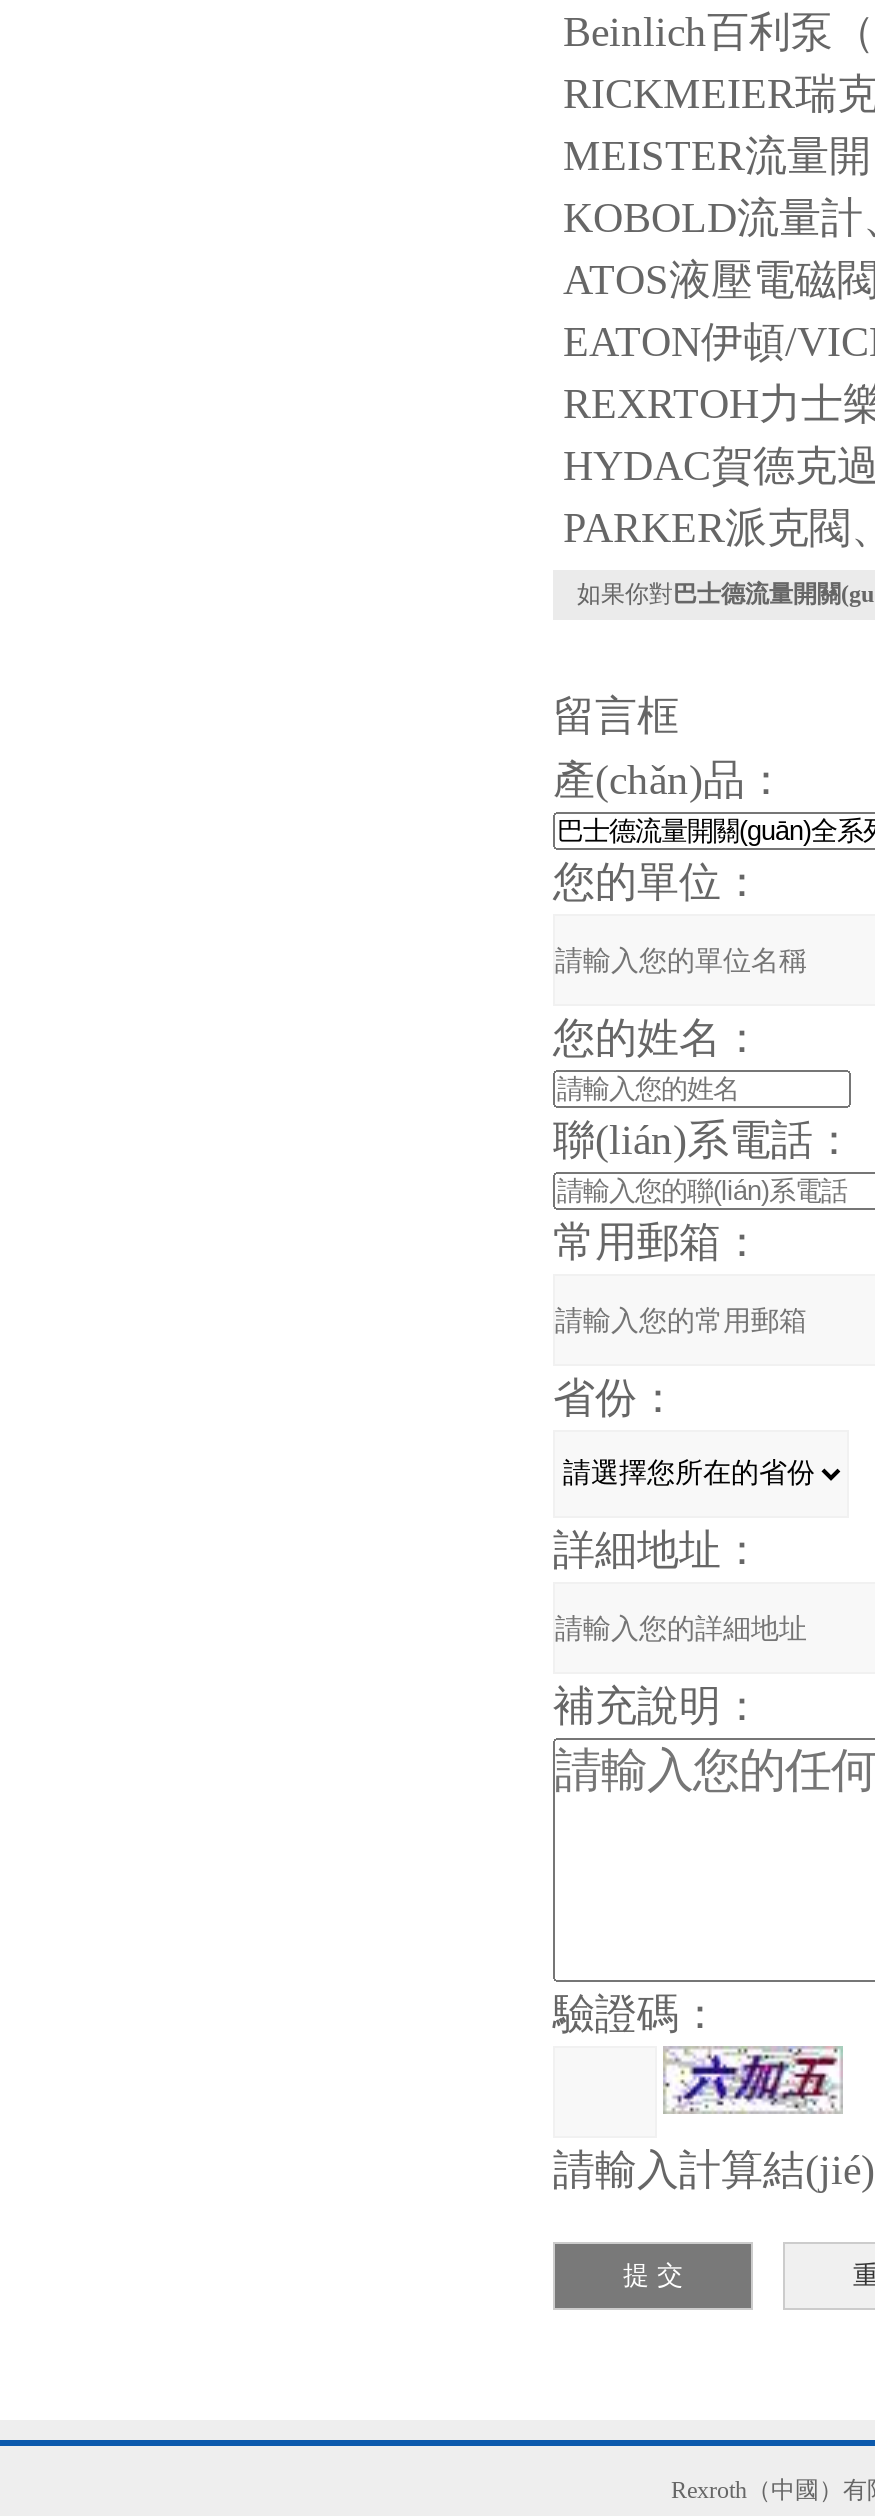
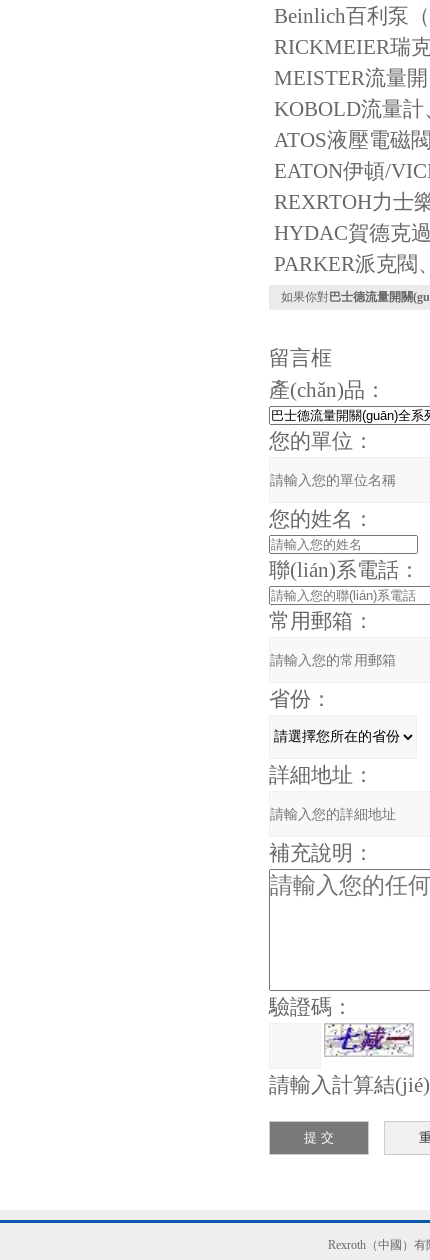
[665,2046,839,2112] [image] -> [326,1023,413,1057] [image]

